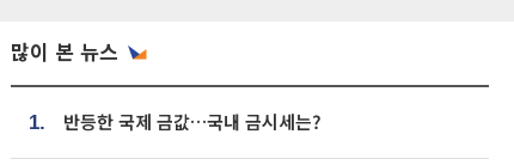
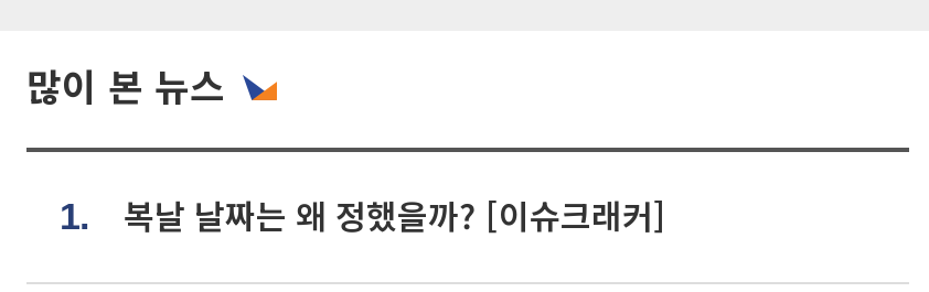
[63,109,322,134] 반등한 국제 금값…국내 금시세는? -> [124,192,666,239] 복날 날짜는 왜 정했을까? [이슈크래커]

